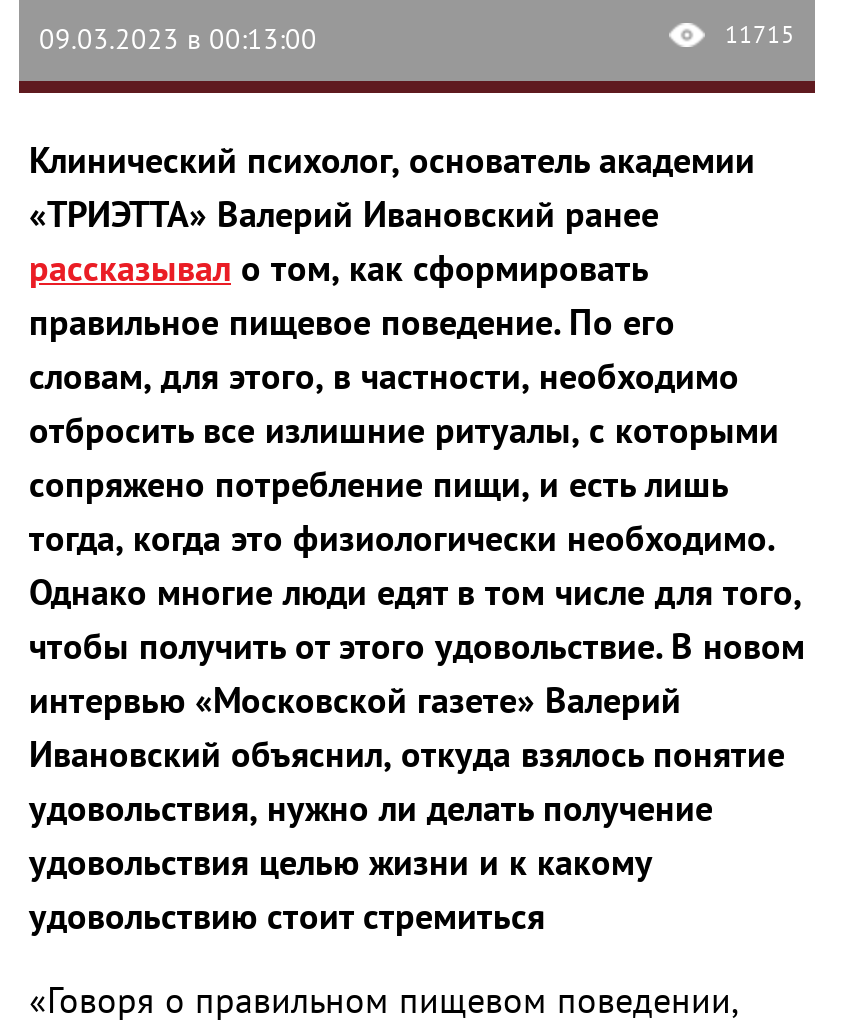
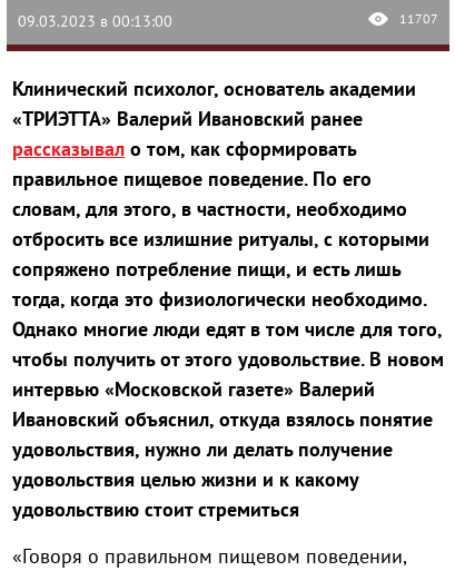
[725,18,795,48] 11715 -> [399,10,438,26] 11707

